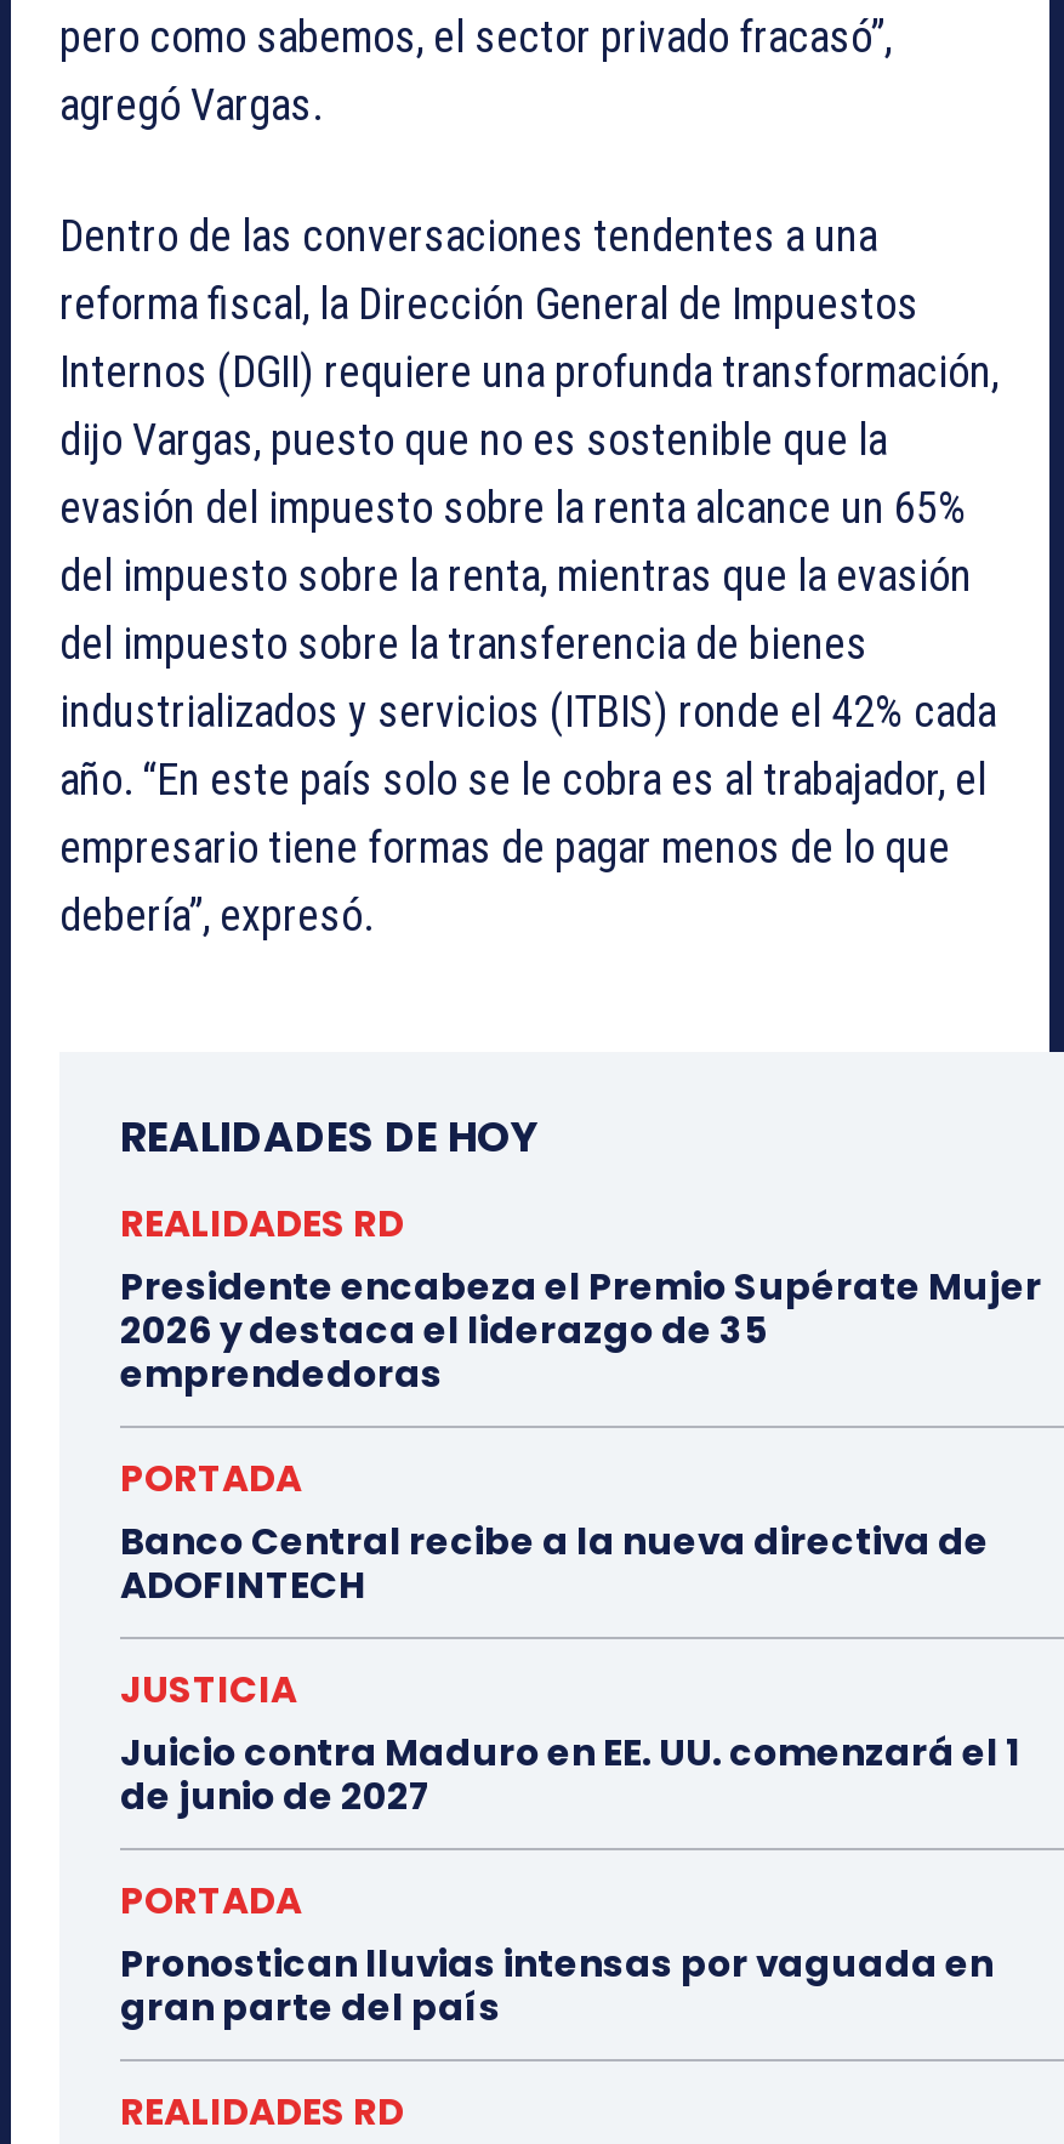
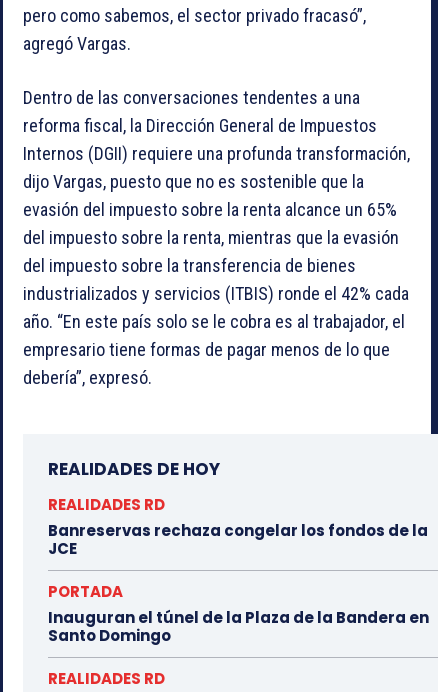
[120,1261,1042,1400] Presidente encabeza el Premio Supérate Mujer | 2026 y destaca el liderazgo de 35 | emprendedoras -> [48,520,428,559] Banreservas rechaza congelar los fondos de la | JCE
[120,1516,1020,2033] Banco Central recibe a la nueva directiva de | ADOFINTECH | JUSTICIA | Juicio contra Maduro en EE. UU. comenzará el 1 | de junio de 2027 | PORTADA | Pronostican lluvias intensas por vaguada en | gran parte del país -> [48,607,429,646] Inauguran el túnel de la Plaza de la Bandera en | Santo Domingo

